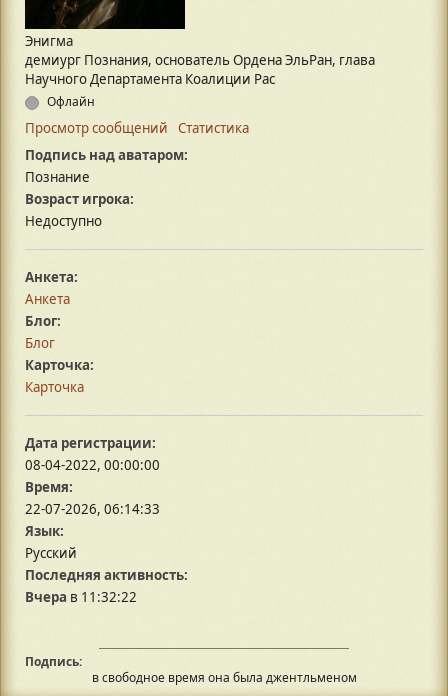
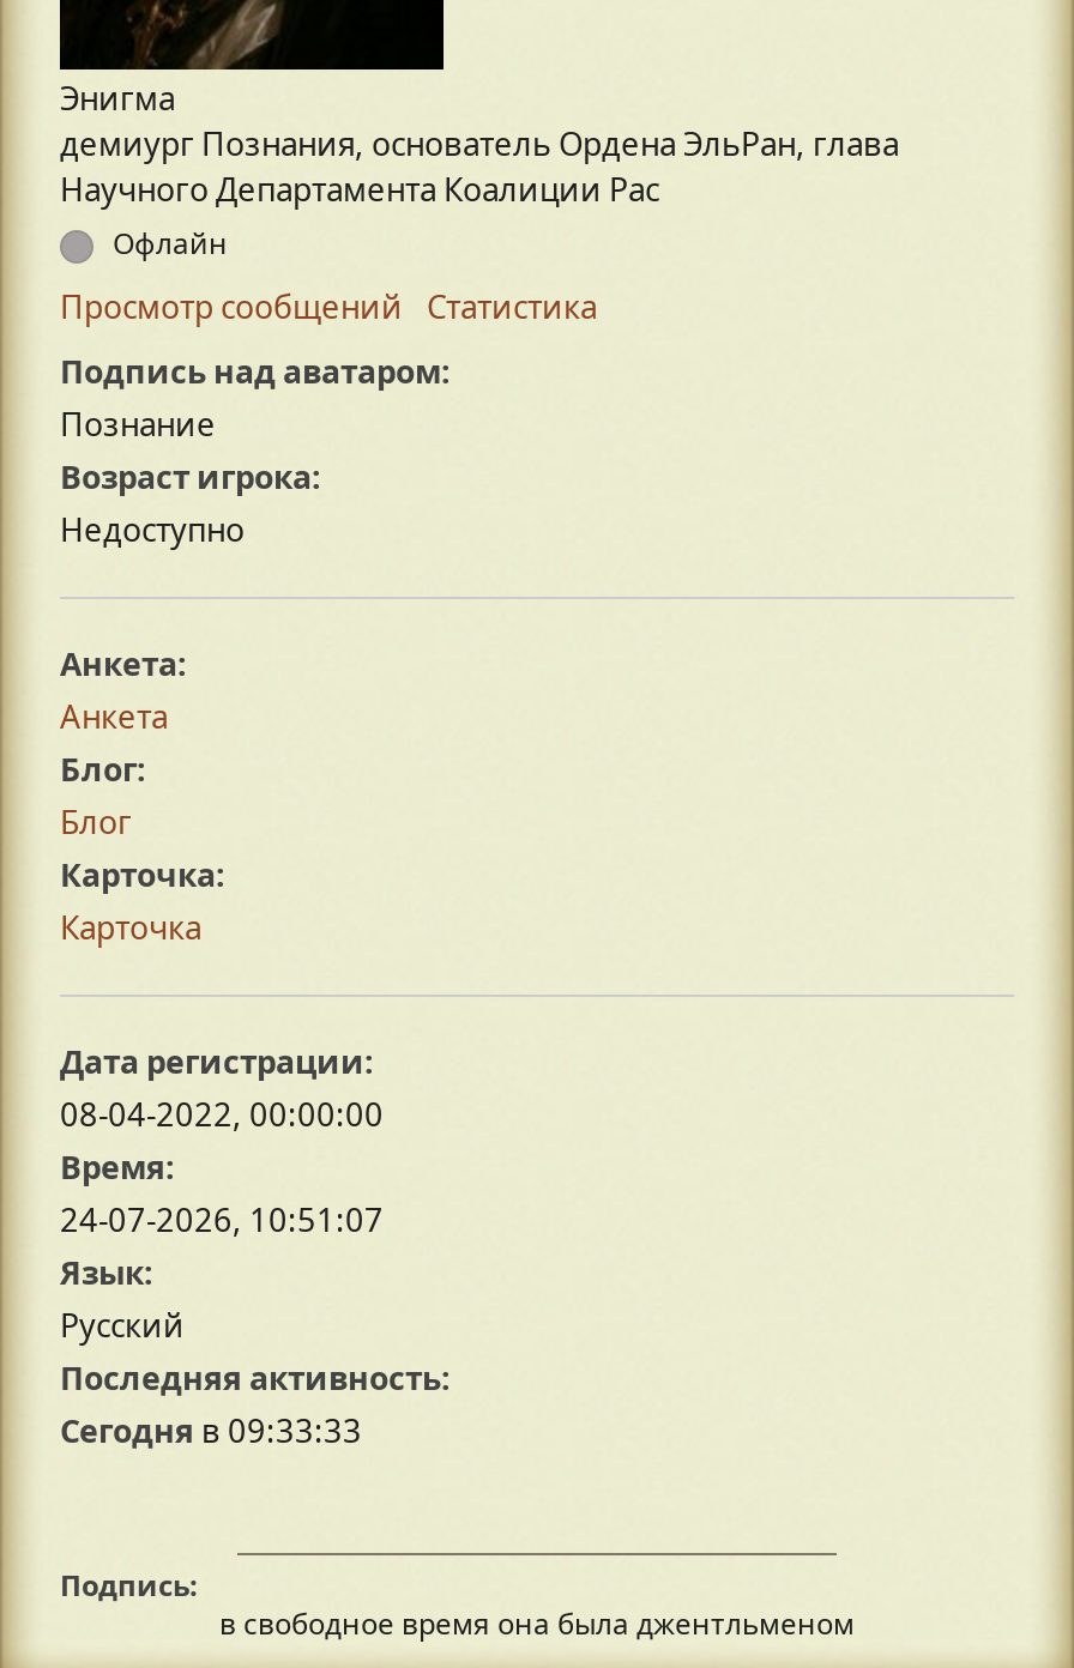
[25,500,160,518] 22-07-2026, 06:14:33 -> [60,1199,384,1242] 24-07-2026, 10:51:07
[25,588,137,606] Вчера в 11:32:22 -> [60,1410,362,1453] Сегодня в 09:33:33

